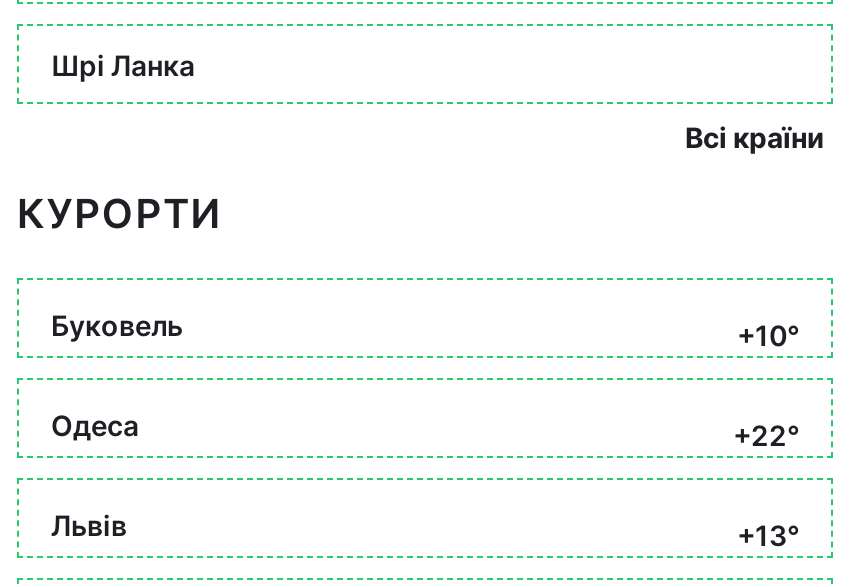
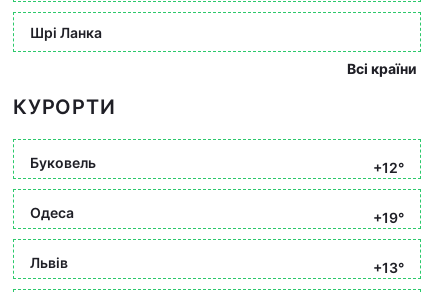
[737,318,799,352] +10° -> [373,159,404,176] +12°
[733,418,799,452] +22° -> [373,209,404,226] +19°

